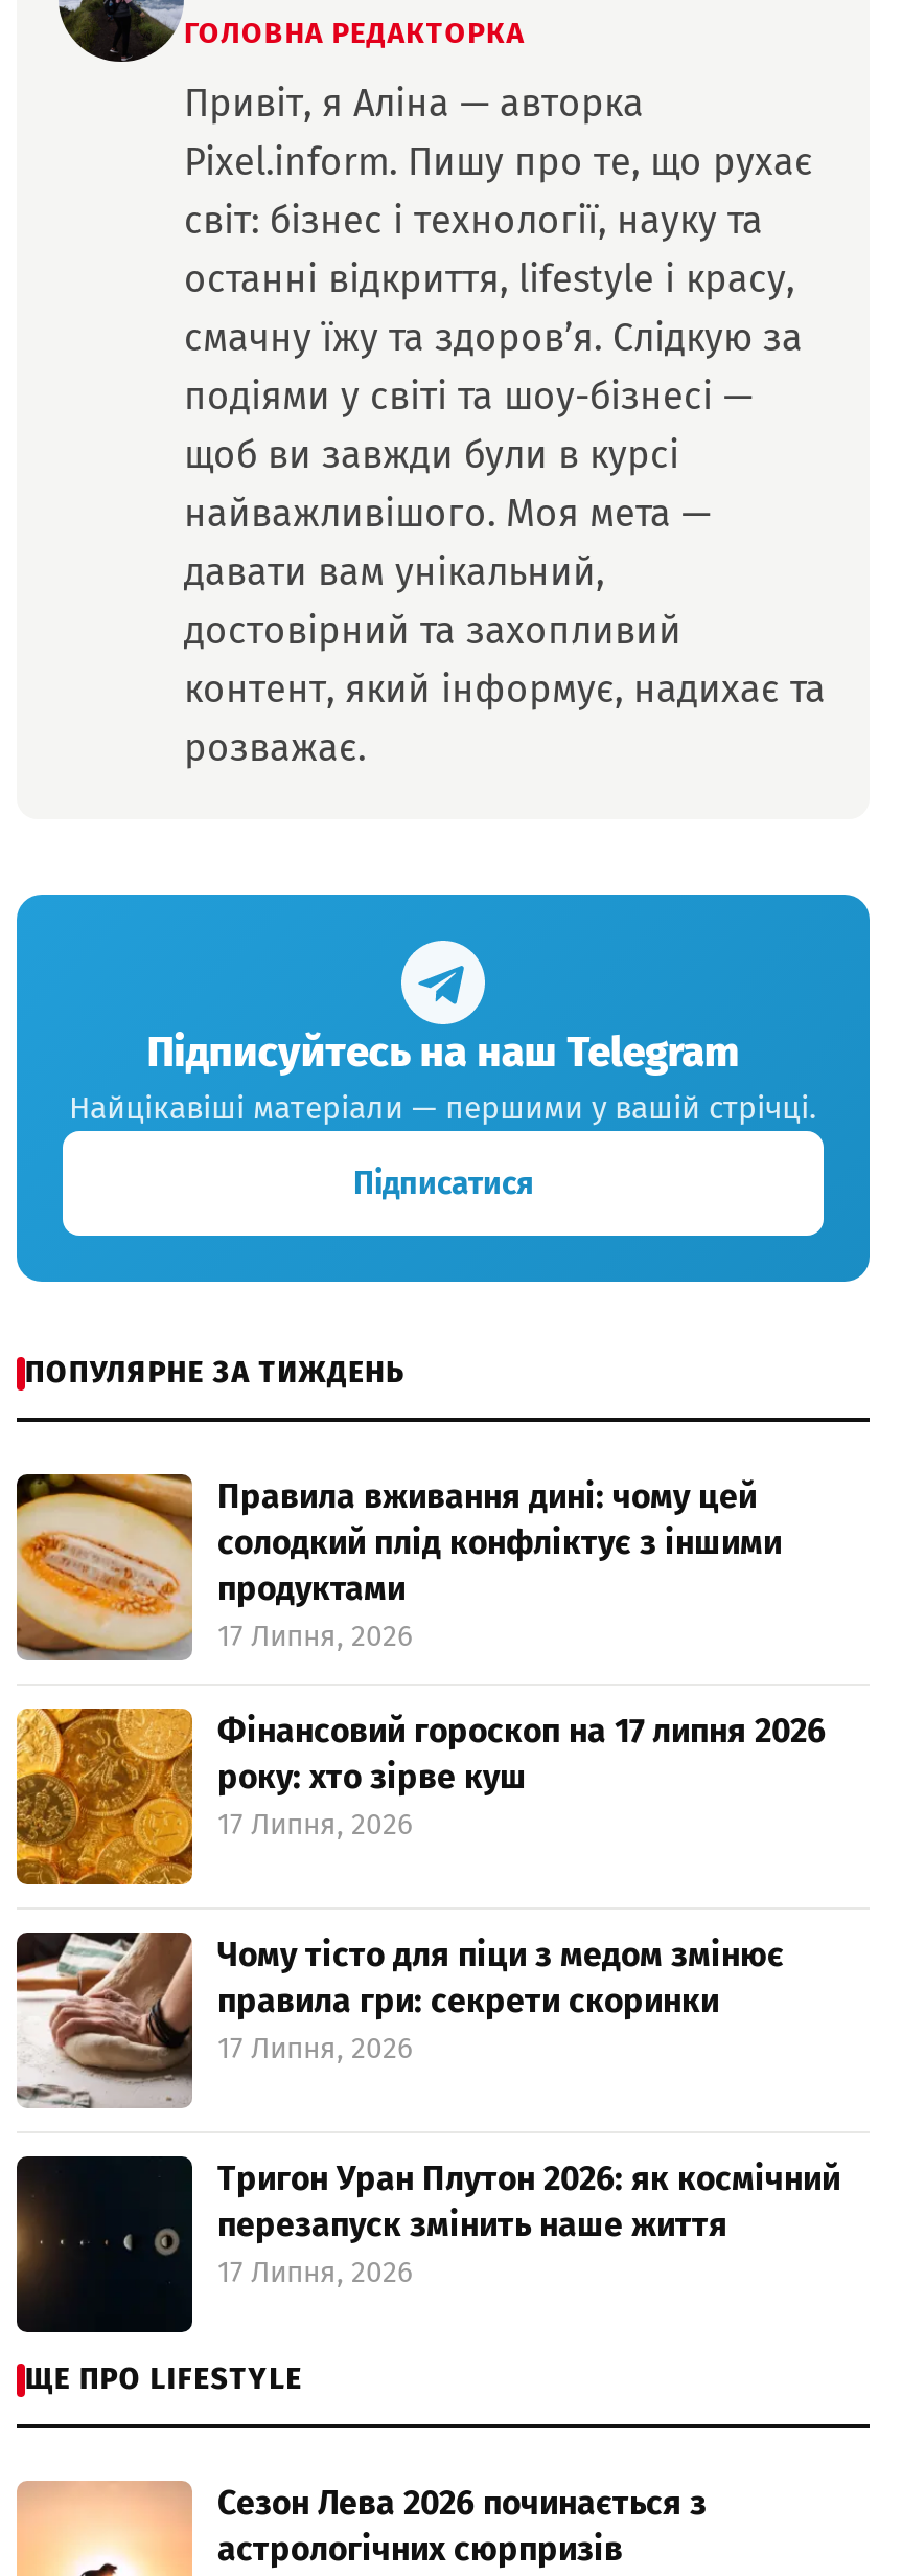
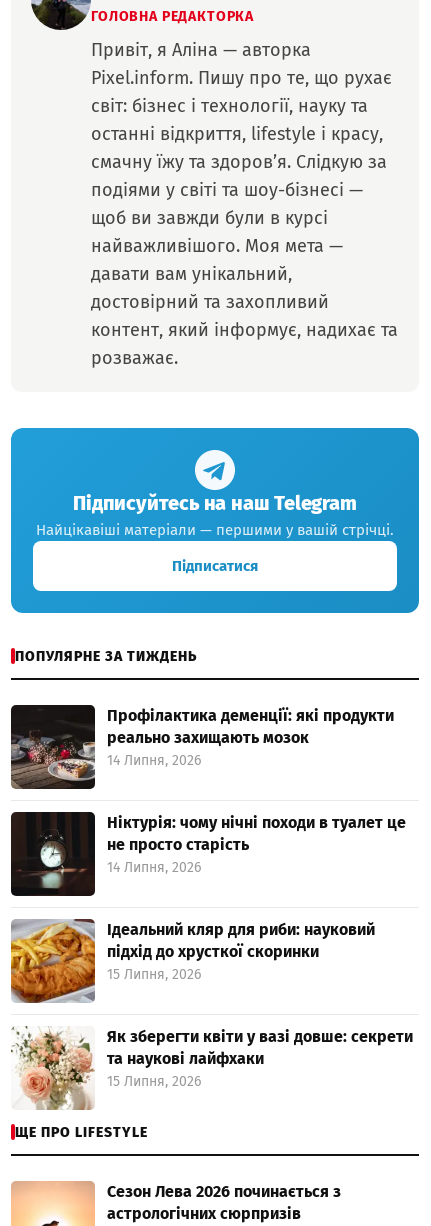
[15,1471,782,1659] [image] | Правила вживання дині: чому цей | солодкий плід конфліктує з іншими | продуктами | 17 Липня, 2026 -> [10,704,394,789] [image] | Профілактика деменції: які продукти | реально захищають мозок | 14 Липня, 2026
[15,1705,826,1888] [image] | Фінансовий гороскоп на 17 липня 2026 | року: хто зірве куш | 17 Липня, 2026 -> [10,811,406,897] [image] | Ніктурія: чому нічні походи в туалет це | не просто старість | 14 Липня, 2026
[17,1931,784,2109] [image] | Чому тісто для піци з медом змінює | правила гри: секрети скоринки | 17 Липня, 2026 -> [10,918,375,1003] [image] | Ідеальний кляр для риби: науковий | підхід до хрусткої скоринки | 15 Липня, 2026
[15,2153,840,2335] [image] | Тригон Уран Плутон 2026: як космічний | перезапуск змінить наше життя | 17 Липня, 2026 -> [11,1026,413,1110] [image] | Як зберегти квіти у вазі довше: секрети | та наукові лайфхаки | 15 Липня, 2026

